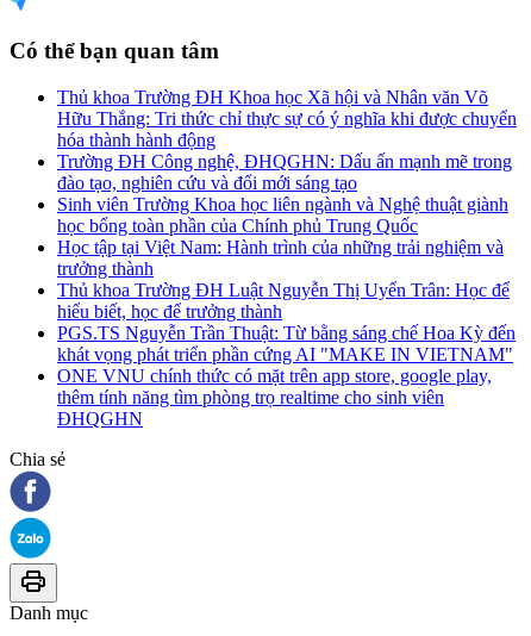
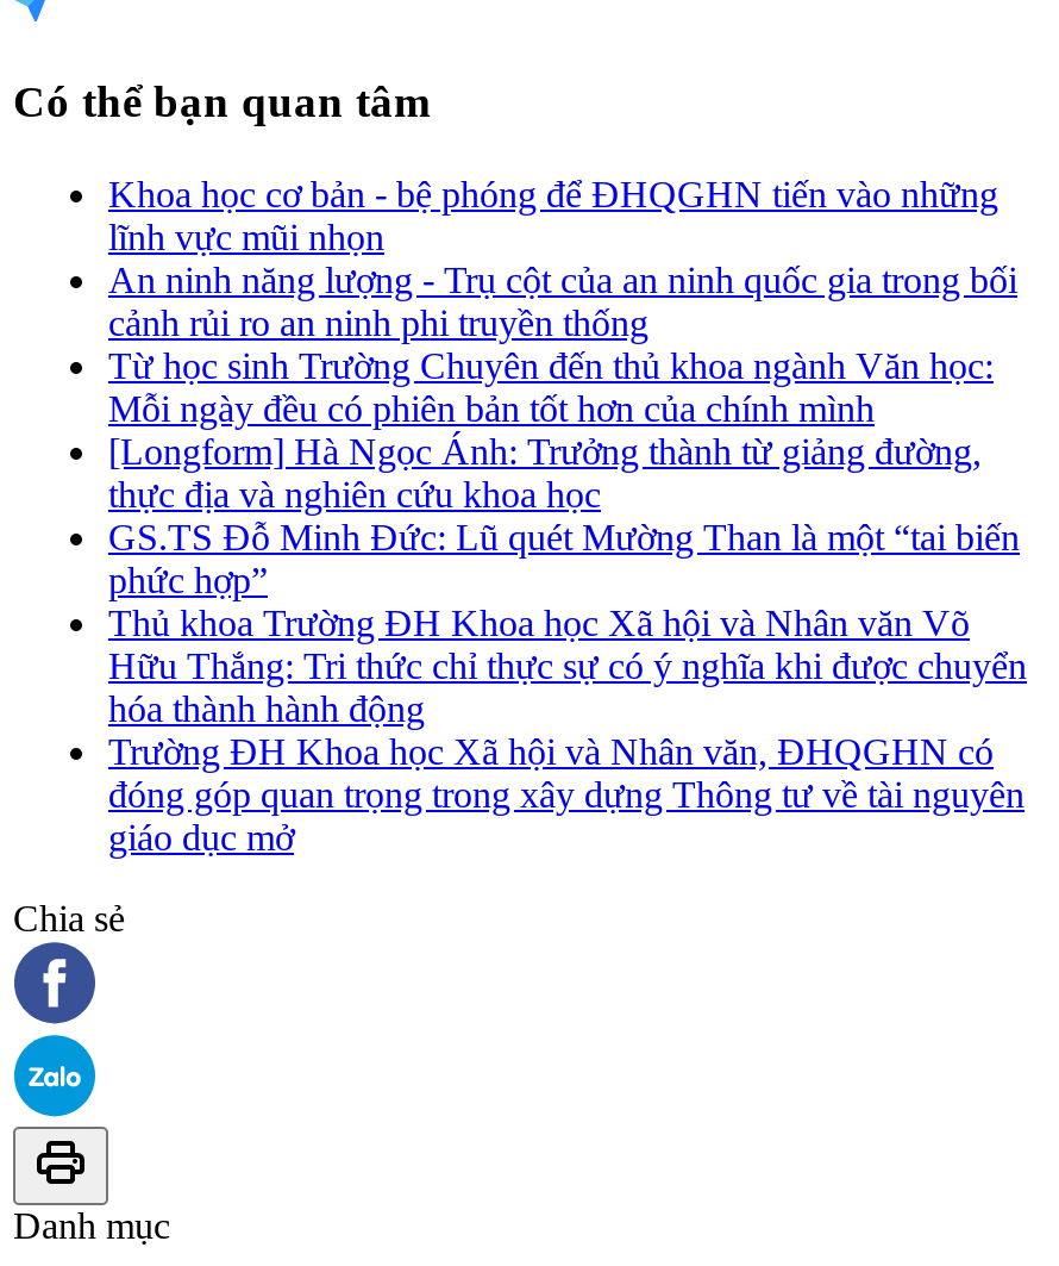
none -> [108,173,1020,599] Khoa học cơ bản - bệ phóng để ĐHQGHN tiến vào những | lĩnh vực mũi nhọn | An ninh năng lượng - Trụ cột của an ninh quốc gia trong bối | cảnh rủi ro an ninh phi truyền thống | Từ học sinh Trường Chuyên đến thủ khoa ngành Văn học: | Mỗi ngày đều có phiên bản tốt hơn của chính mình | [Longform] Hà Ngọc Ánh: Trưởng thành từ giảng đường, | thực địa và nghiên cứu khoa học | GS.TS Đỗ Minh Đức: Lũ quét Mường Than là một “tai biến | phức hợp”
moved [57,86,517,149] -> [108,601,1027,728]: Thủ khoa Trường ĐH Khoa học Xã hội và Nhân văn Võ | Hữu Thắng: Tri thức chỉ thực sự có ý nghĩa khi được chuyển | hóa thành hành động
[57,151,516,428] Trường ĐH Công nghệ, ĐHQGHN: Dấu ấn mạnh mẽ trong | đào tạo, nghiên cứu và đổi mới sáng tạo | Sinh viên Trường Khoa học liên ngành và Nghệ thuật giành | học bổng toàn phần của Chính phủ Trung Quốc | Học tập tại Việt Nam: Hành trình của những trải nghiệm và | trưởng thành | Thủ khoa Trường ĐH Luật Nguyễn Thị Uyển Trân: Học để | hiểu biết, học để trưởng thành | PGS.TS Nguyễn Trần Thuật: Từ bằng sáng chế Hoa Kỳ đến | khát vọng phát triển phần cứng AI "MAKE IN VIETNAM" | ONE VNU chính thức có mặt trên app store, google play, | thêm tính năng tìm phòng trọ realtime cho sinh viên | ĐHQGHN -> [108,730,1024,856] Trường ĐH Khoa học Xã hội và Nhân văn, ĐHQGHN có | đóng góp quan trọng trong xây dựng Thông tư về tài nguyên | giáo dục mở

